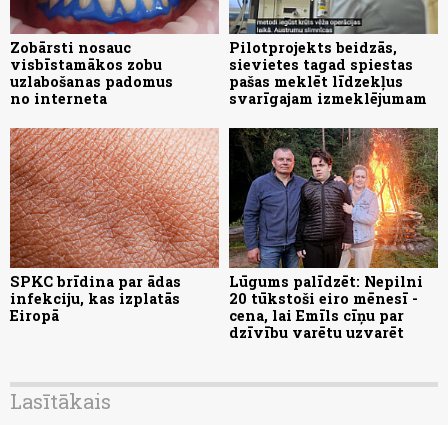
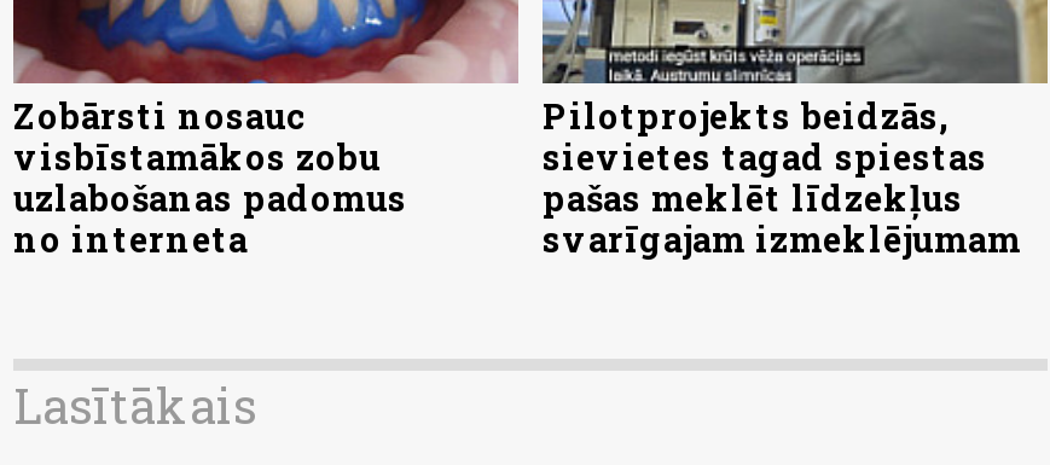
[9,127,219,325] [image] | SPKC brīdina par ādas | infekciju, kas izplatās | Eiropā -> none
[228,127,439,342] [image] | Lūgums palīdzēt: Nepilni | 20 tūkstoši eiro mēnesī - | cena, lai Emīls cīņu par | dzīvību varētu uzvarēt -> none

